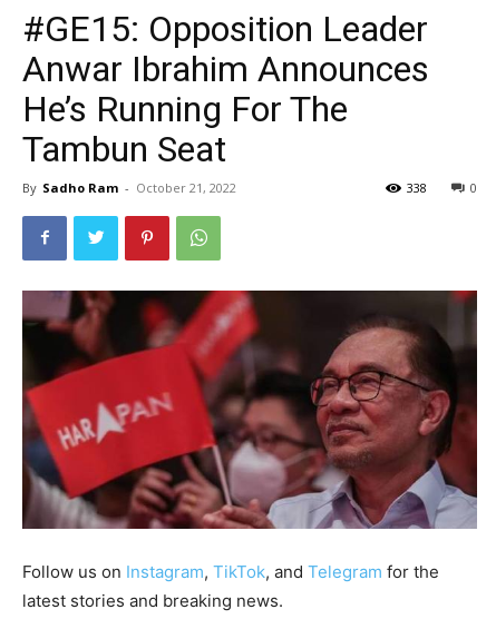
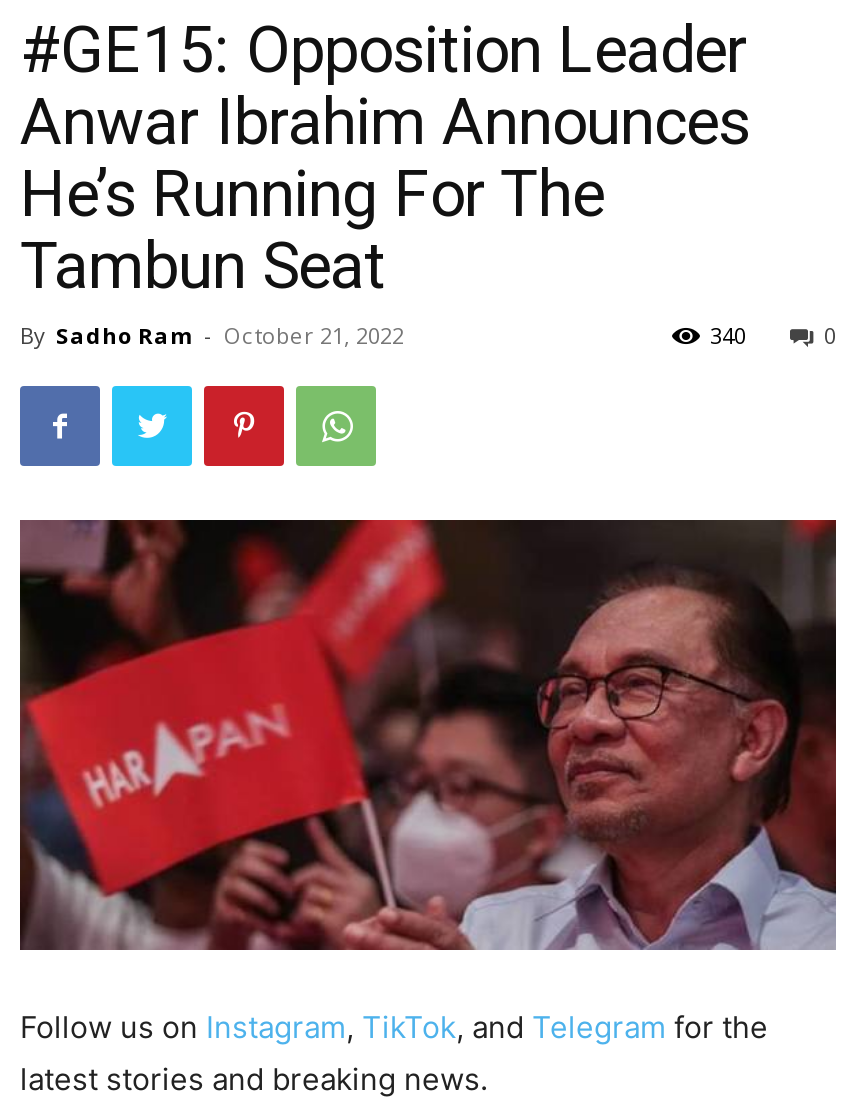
[407,179,427,196] 338 -> [710,320,746,350] 340

